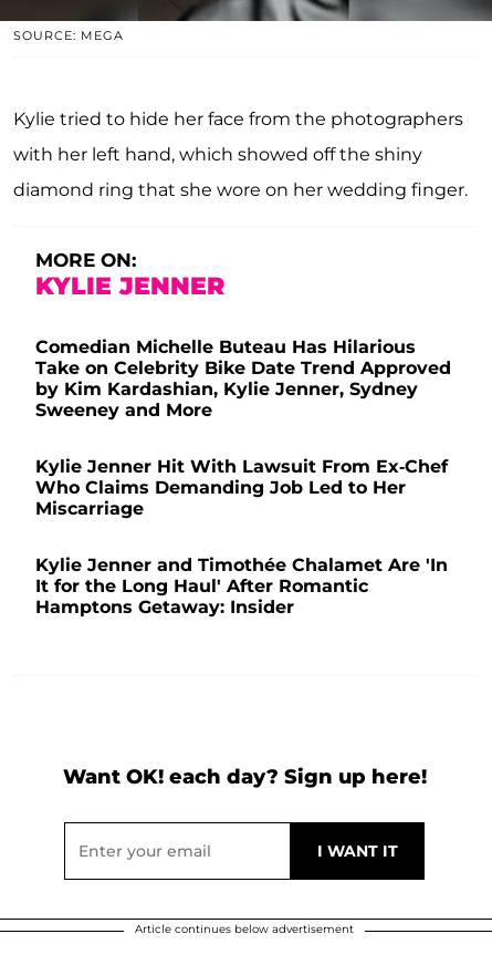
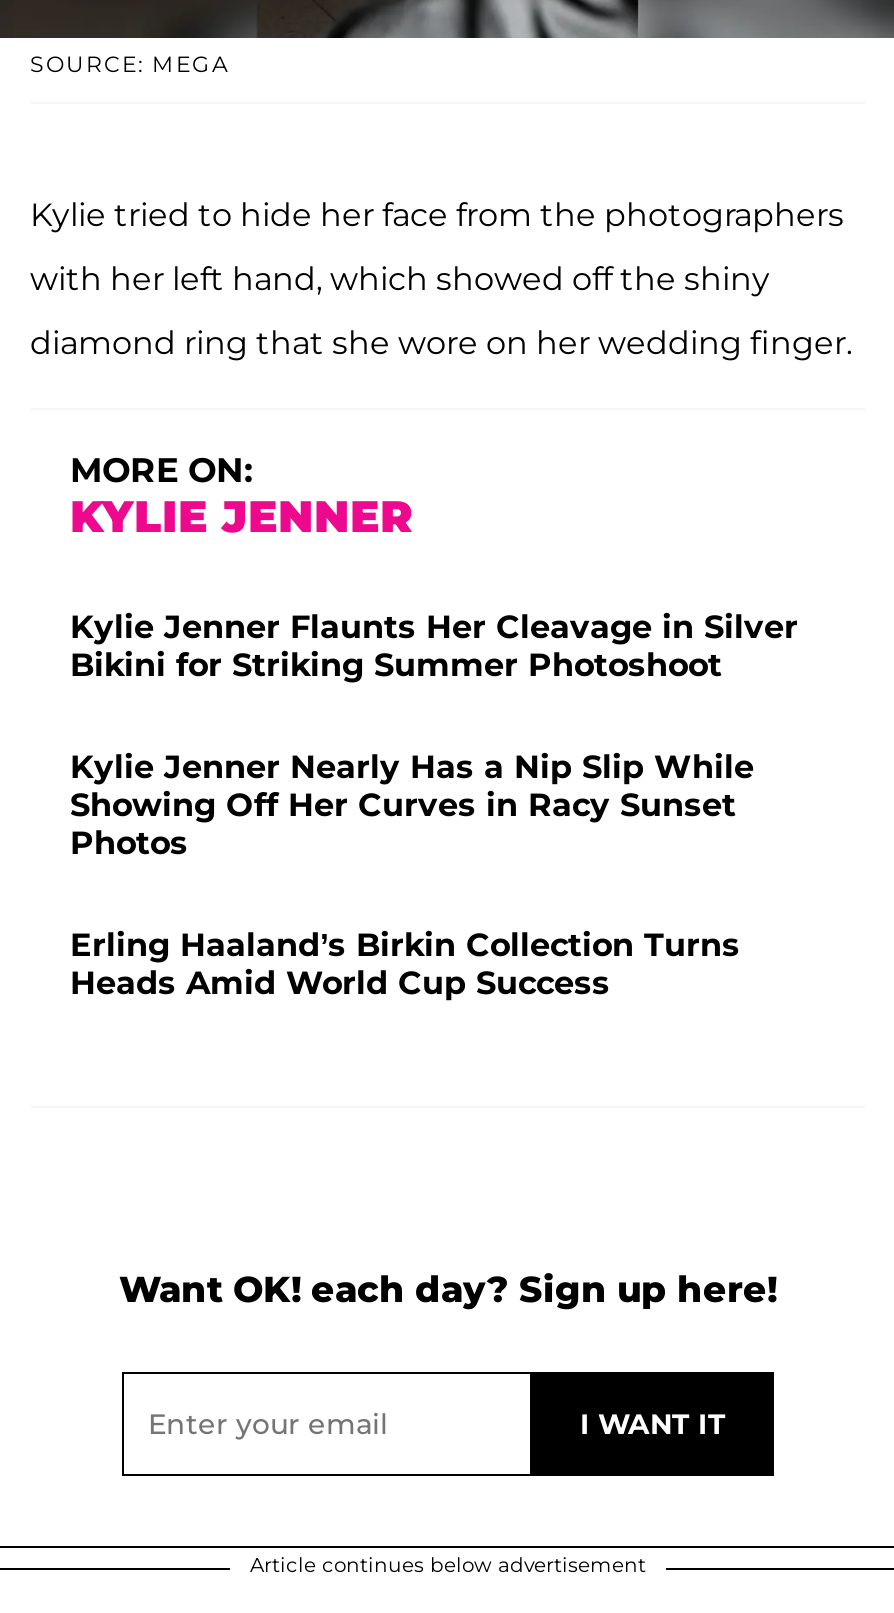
[35,337,451,421] Comedian Michelle Buteau Has Hilarious | Take on Celebrity Bike Date Trend Approved | by Kim Kardashian, Kylie Jenner, Sydney | Sweeney and More -> [70,608,798,684] Kylie Jenner Flaunts Her Cleavage in Silver | Bikini for Striking Summer Photoshoot
[35,456,448,519] Kylie Jenner Hit With Lawsuit From Ex-Chef | Who Claims Demanding Job Led to Her | Miscarriage -> [70,748,754,862] Kylie Jenner Nearly Has a Nip Slip While | Showing Off Her Curves in Racy Sunset | Photos
[35,555,448,618] Kylie Jenner and Timothée Chalamet Are 'In | It for the Long Haul' After Romantic | Hamptons Getaway: Insider -> [70,926,740,1002] Erling Haaland’s Birkin Collection Turns | Heads Amid World Cup Success

